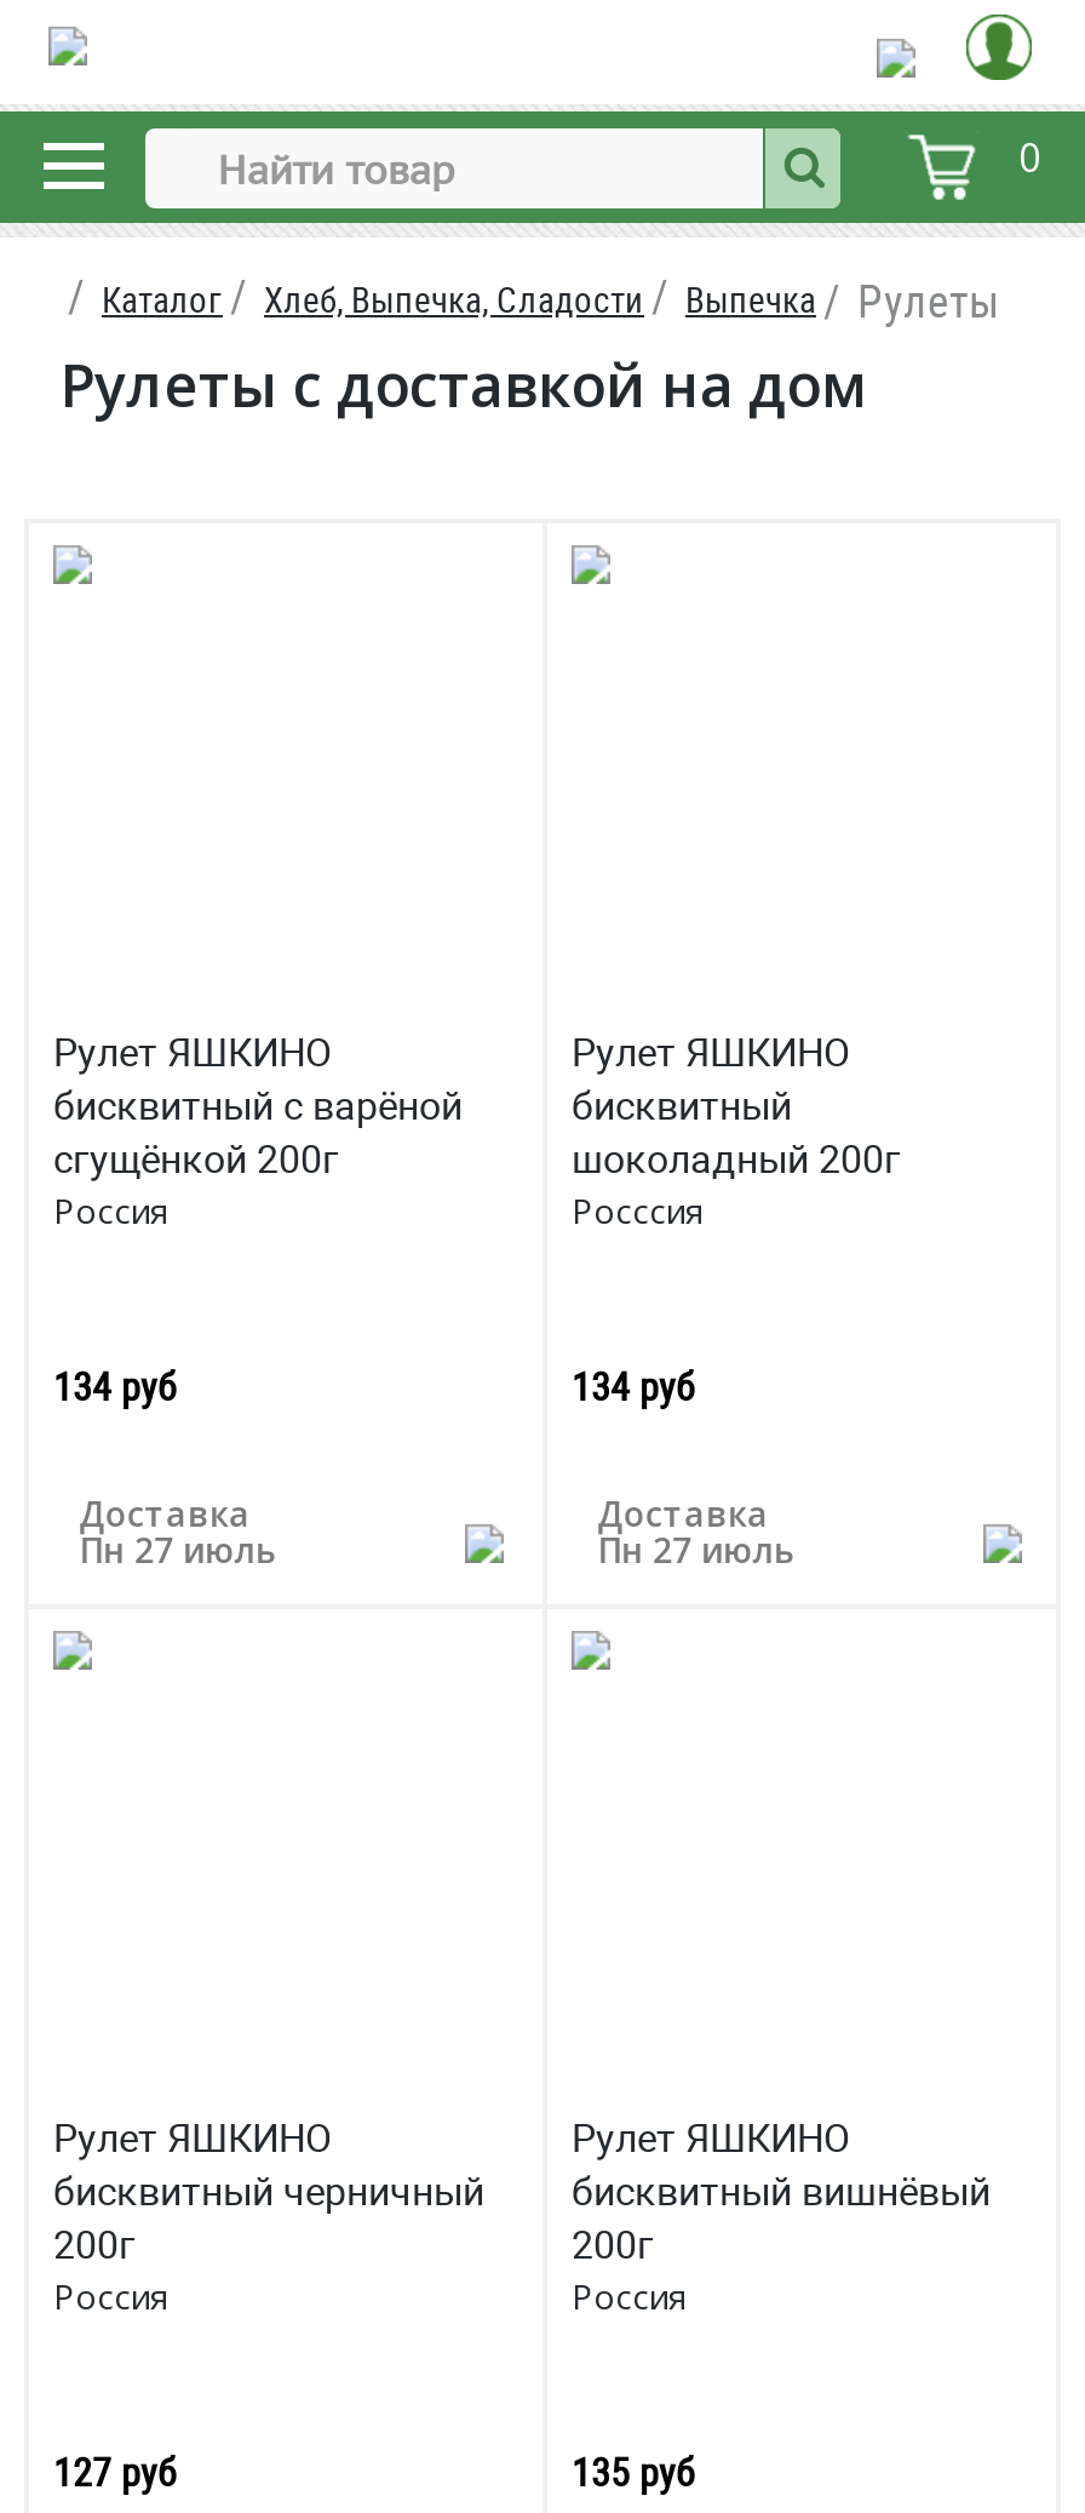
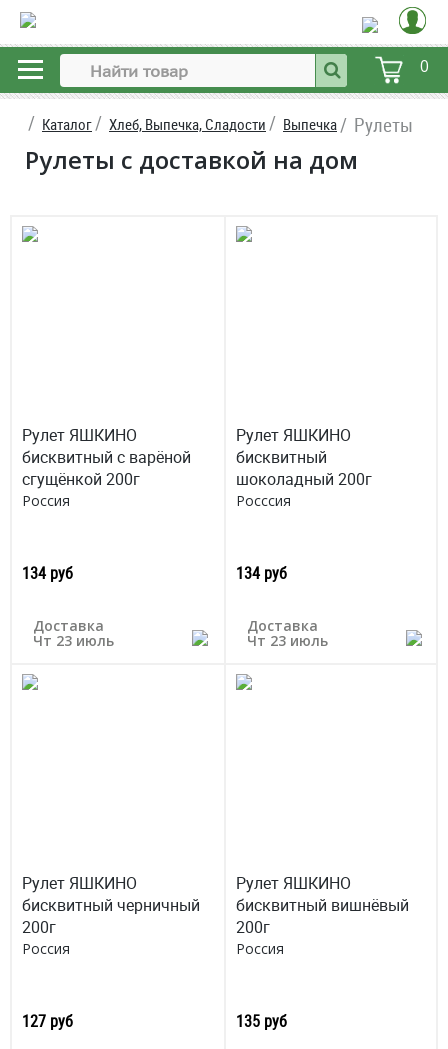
[79,1527,275,1573] Пн 27 июль -> [33,631,114,650] Чт 23 июль
[597,1527,793,1573] Пн 27 июль -> [247,631,328,650] Чт 23 июль

